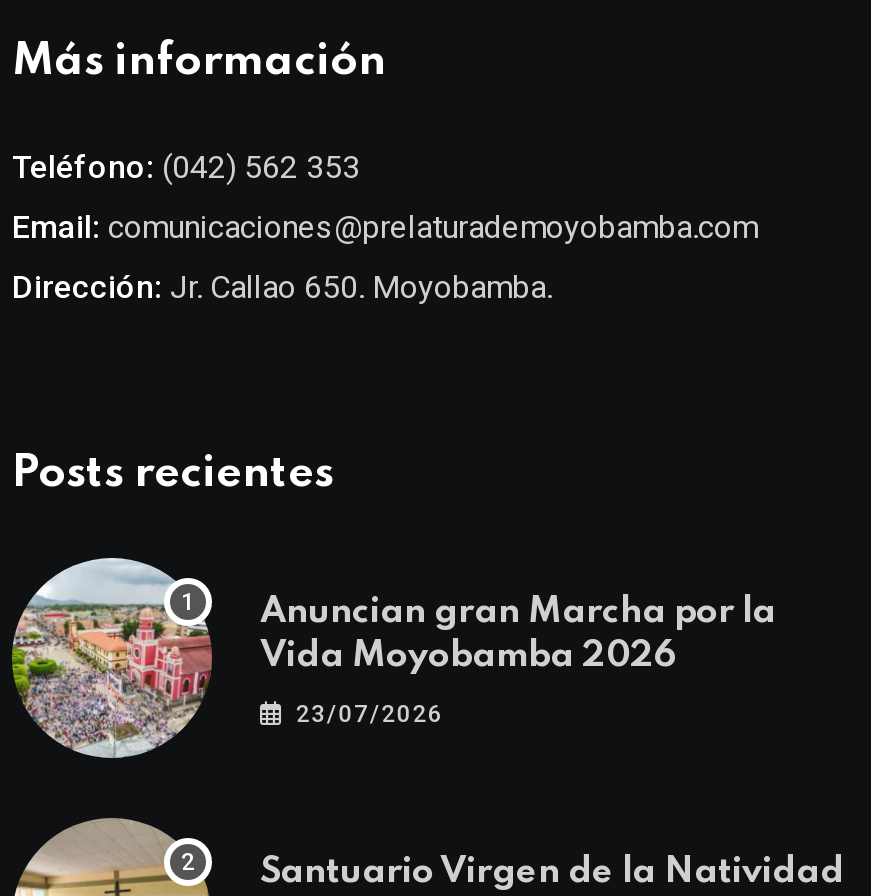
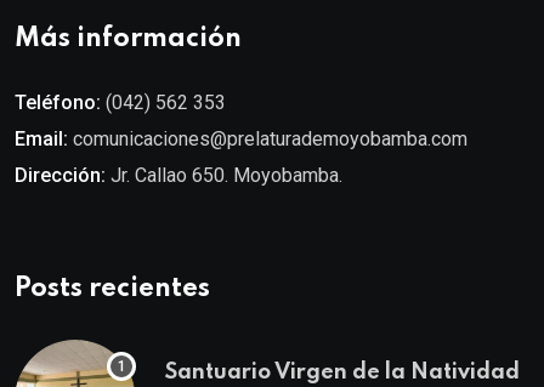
[10,556,776,760] [image] | Anuncian gran Marcha por la | Vida Moyobamba 2026 | 23/07/2026 -> none

